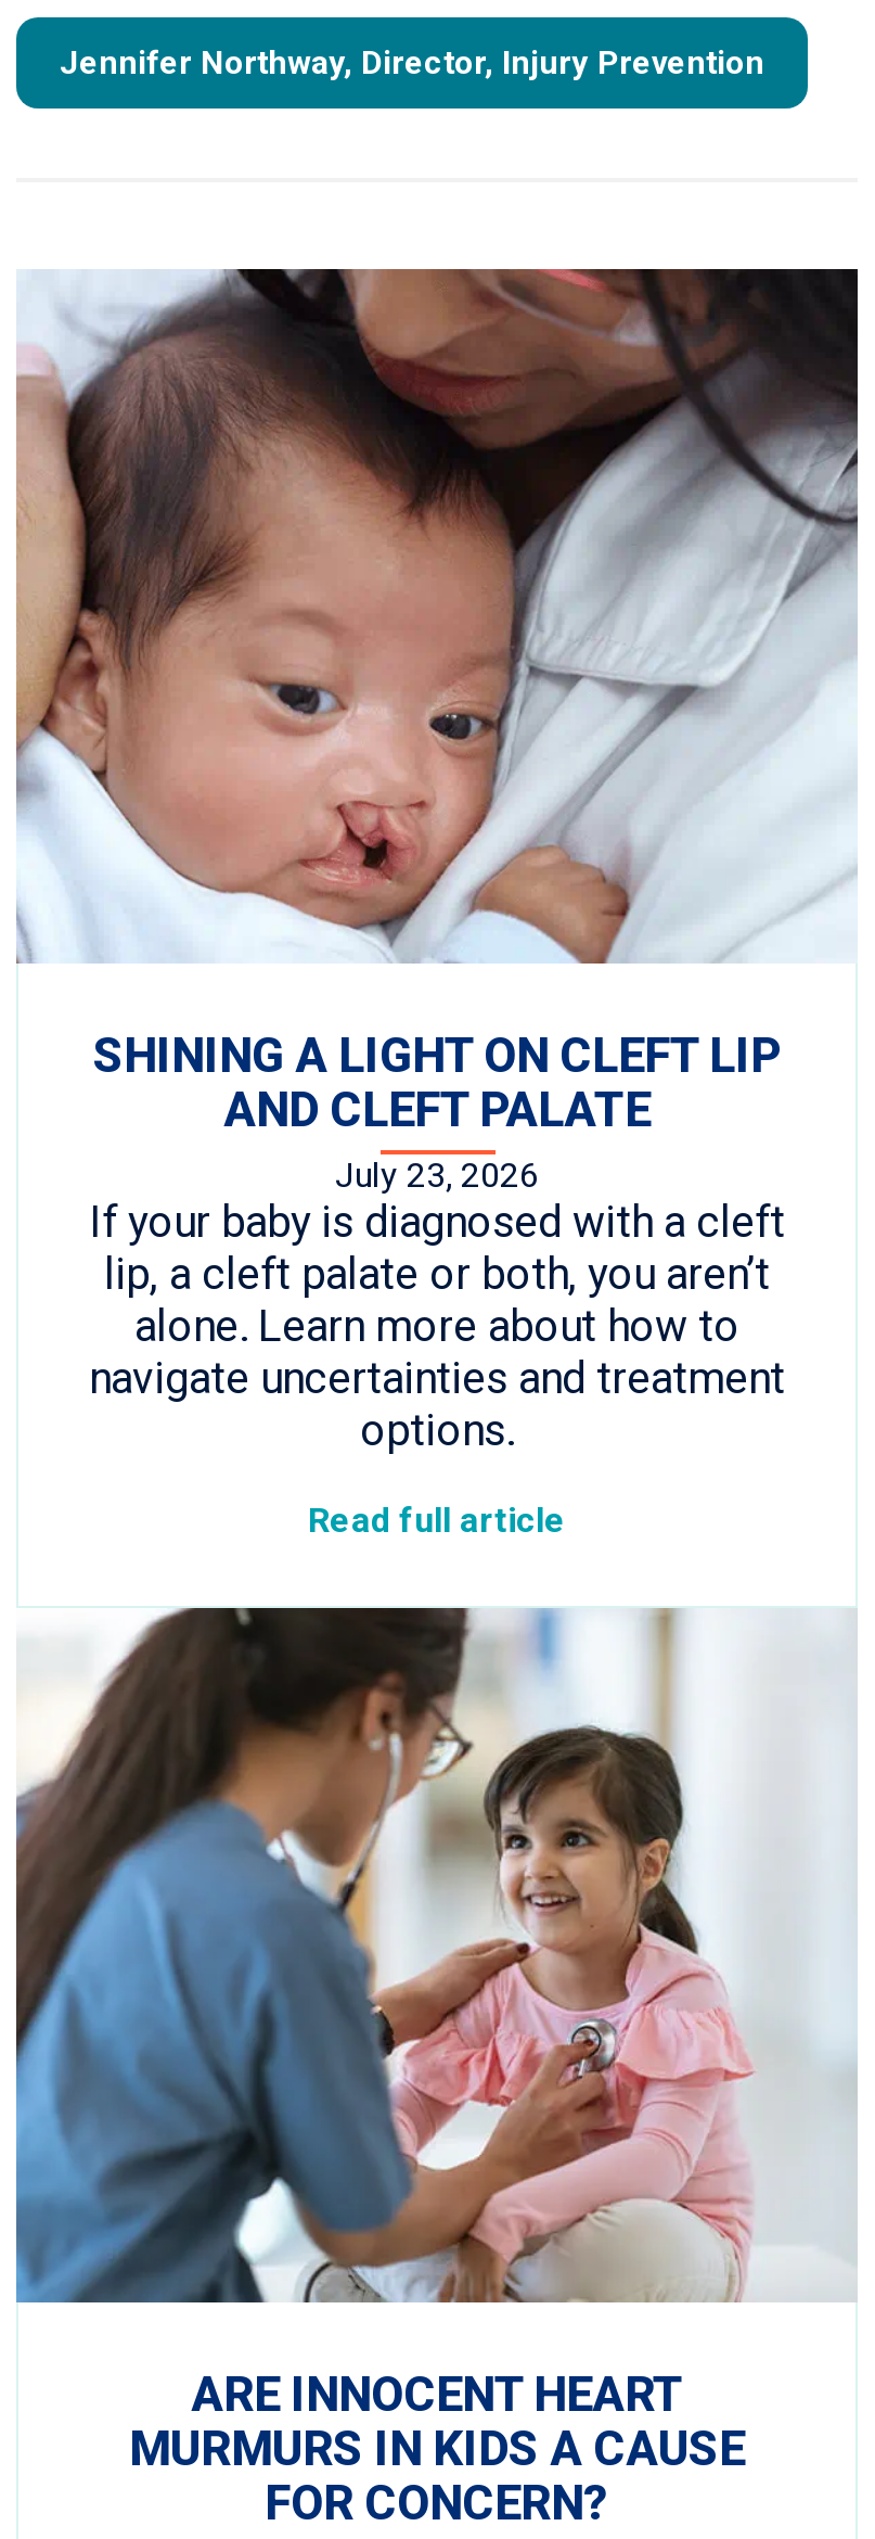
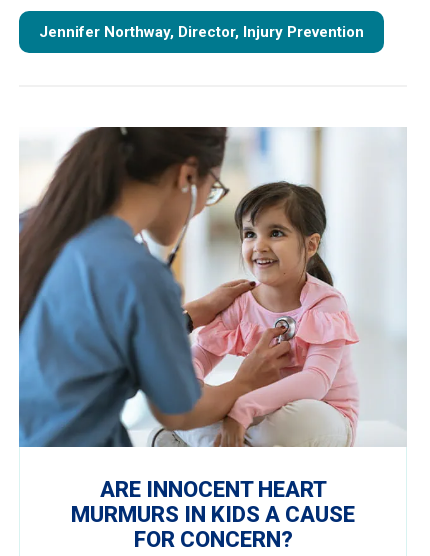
[14,267,860,1540] [image] | SHINING A LIGHT ON CLEFT LIP | AND CLEFT PALATE | July 23, 2026 | If your baby is diagnosed with a cleft | lip, a cleft palate or both, you aren’t | alone. Learn more about how to | navigate uncertainties and treatment | options. | Read full article -> none

